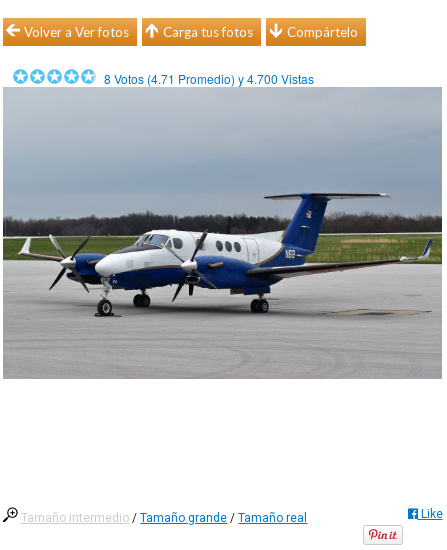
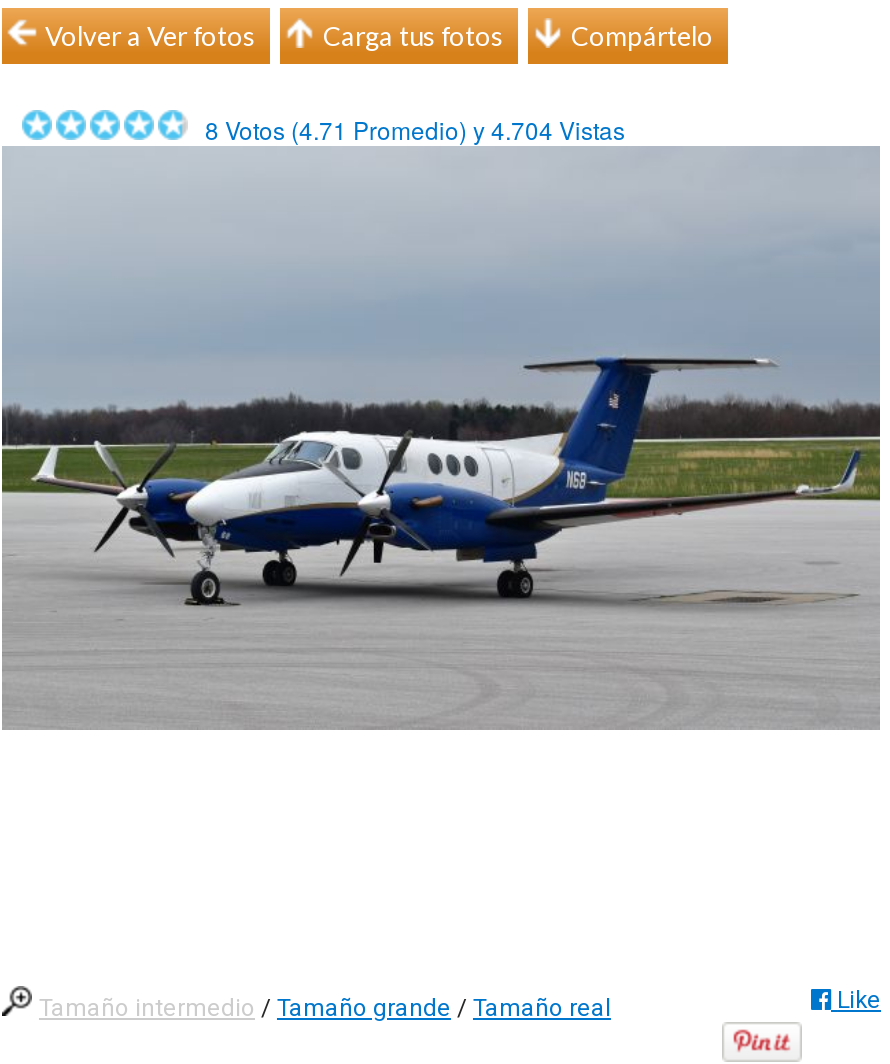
[104,70,320,87] 8 Votos (4.71 Promedio) y 4.700 Vistas -> [205,112,637,146] 8 Votos (4.71 Promedio) y 4.704 Vistas

